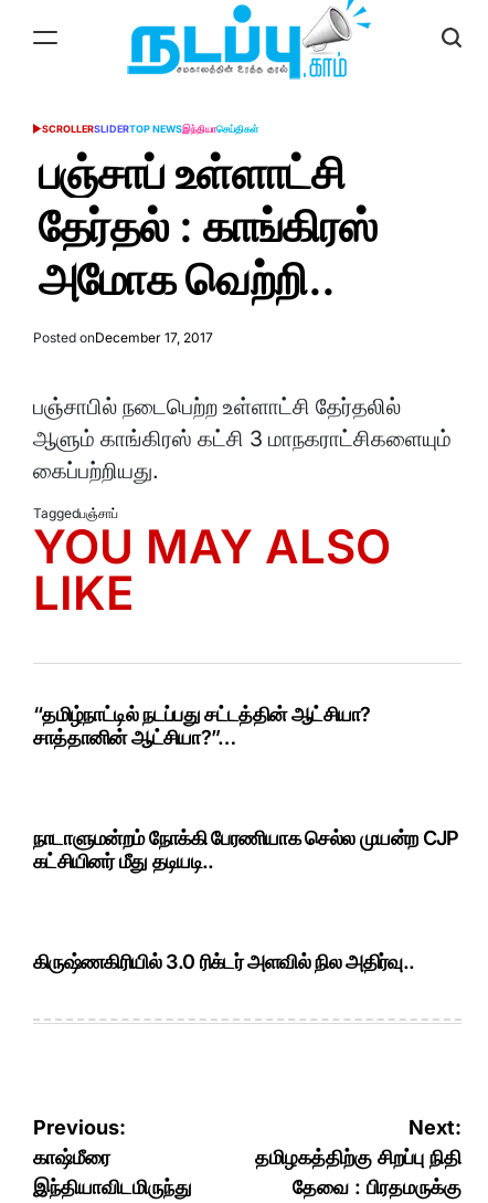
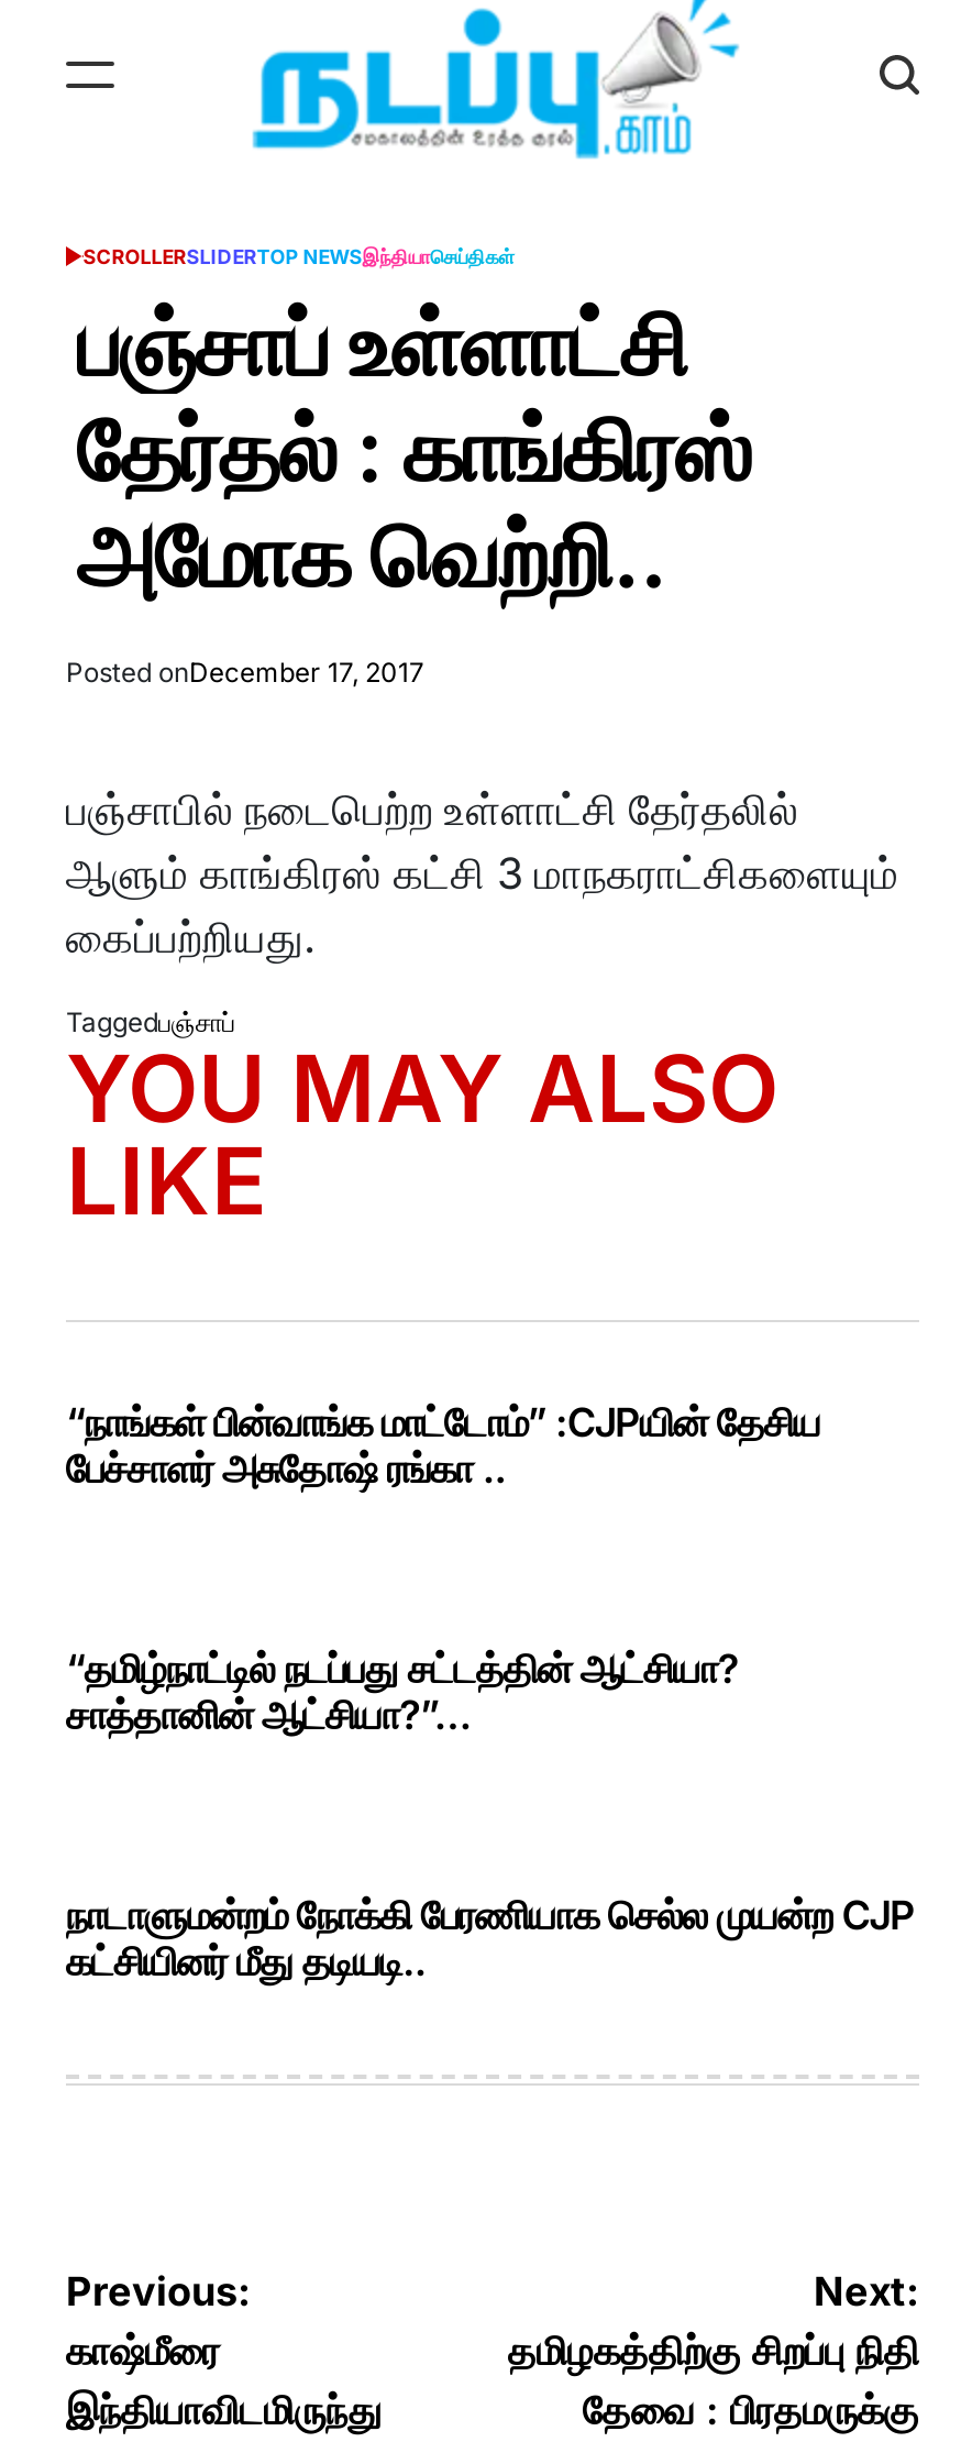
none -> [66,1400,820,1492] “நாங்கள் பின்வாங்க மாட்டோம்” :CJPயின் தேசிய | பேச்சாளர் அசுதோஷ் ரங்கா ..
moved [33,703,459,850] -> [66,1646,914,1939]: “தமிழ்நாட்டில் நடப்பது சட்டத்தின் ஆட்சியா? | சாத்தானின் ஆட்சியா?”… | நாடாளுமன்றம் நோக்கி பேரணியாக செல்ல முயன்ற CJP
[33,950,415,973] கிருஷ்ணகிரியில் 3.0 ரிக்டர் அளவில் நில அதிர்வு.. -> none

